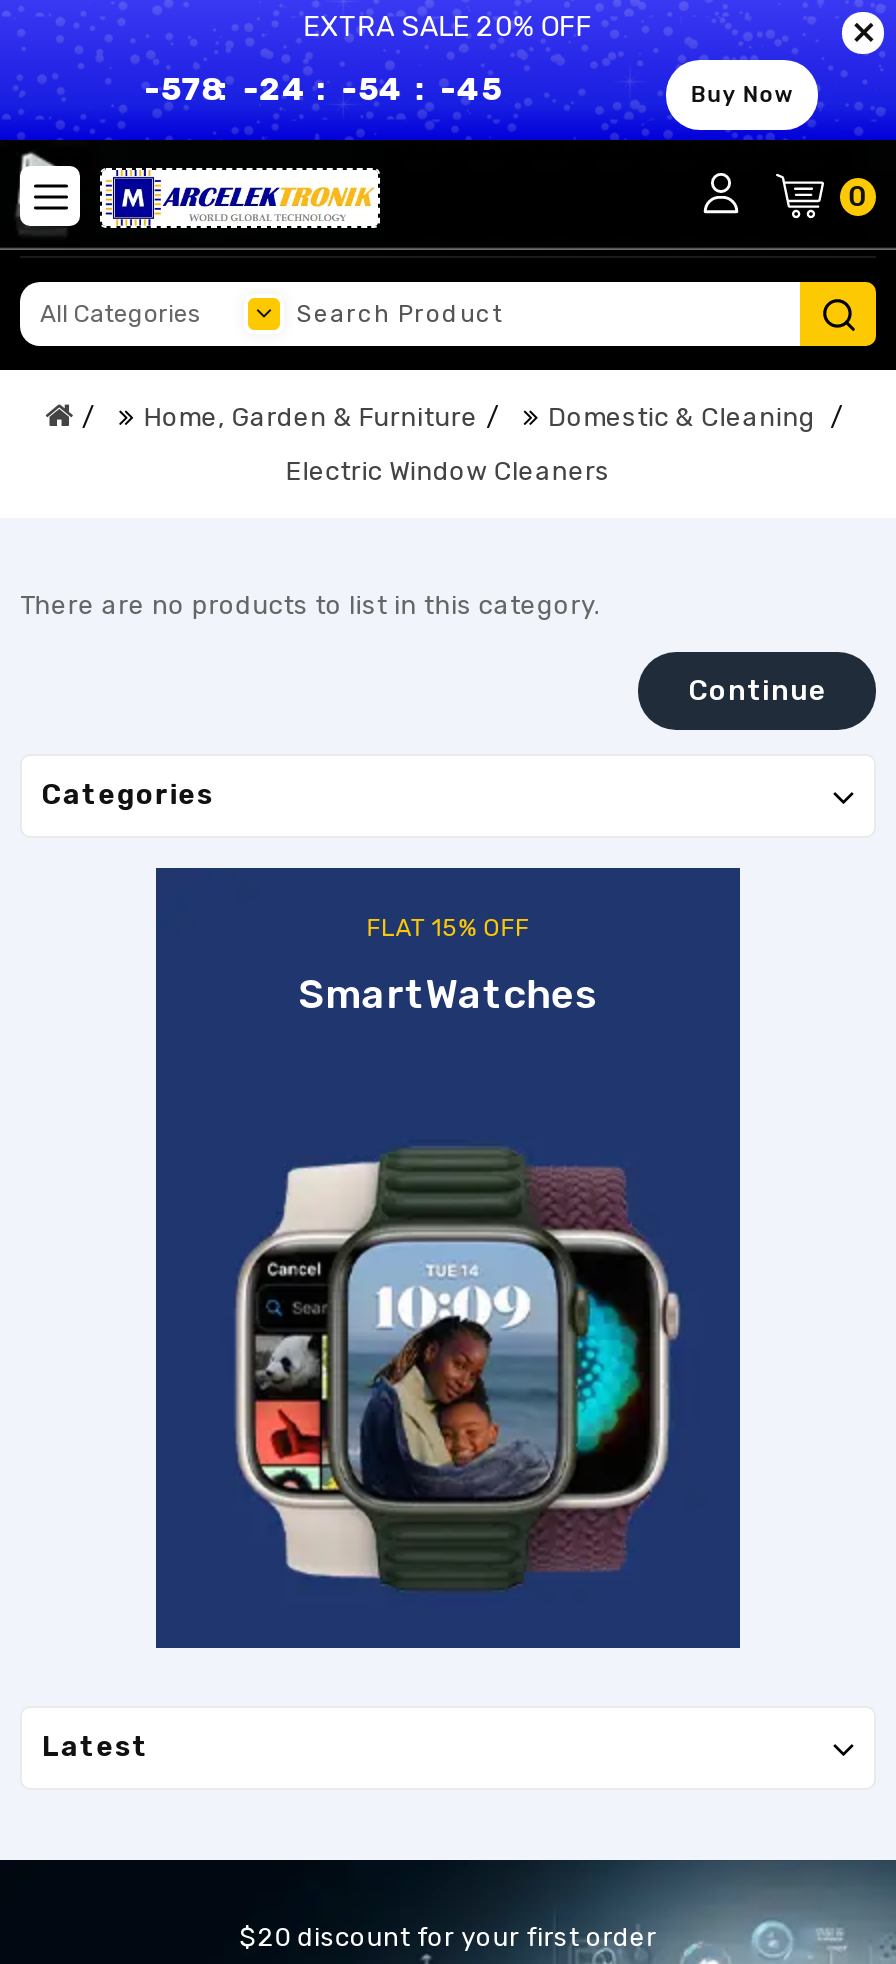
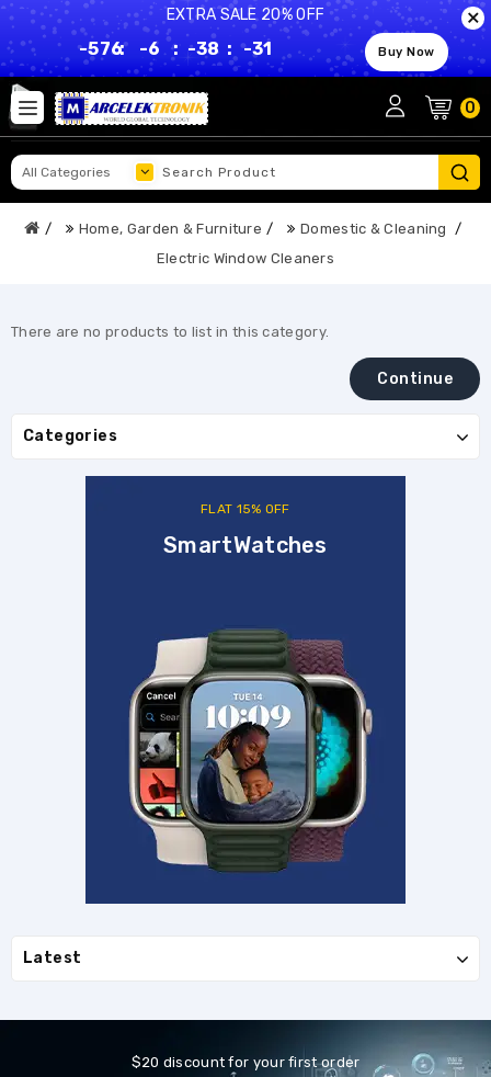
[144,70,502,108] -578 -24 | -54 | -45 -> [79,38,272,59] -576 | -6 | -38 | -31

